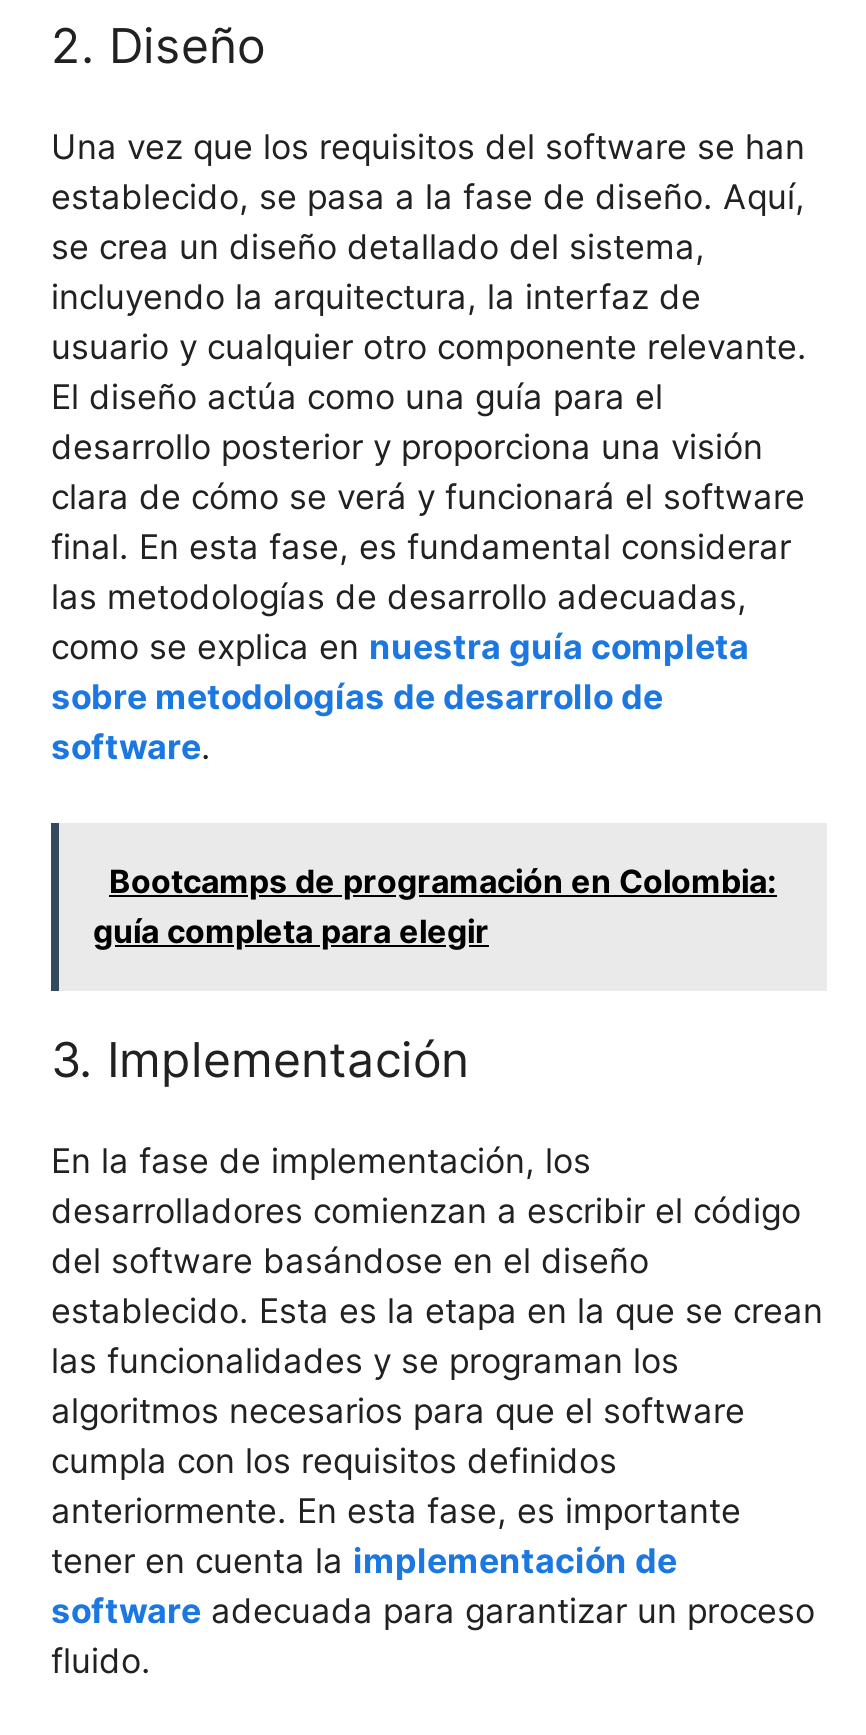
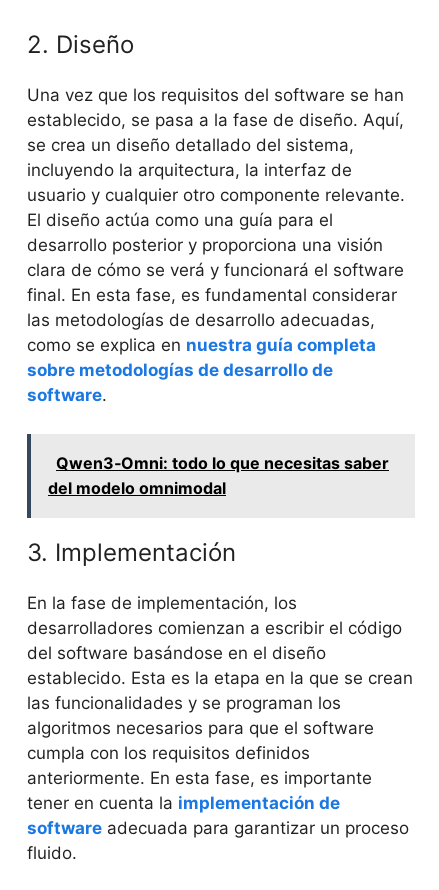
[93,861,777,951] Bootcamps de programación en Colombia: | guía completa para elegir -> [48,453,389,498] Qwen3‑Omni: todo lo que necesitas saber | del modelo omnimodal

